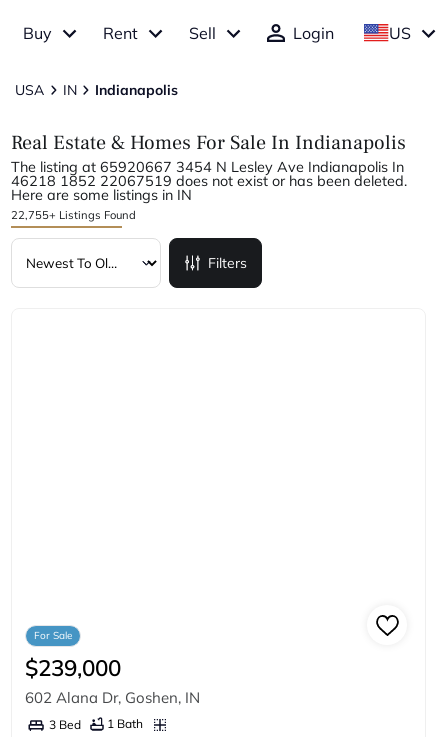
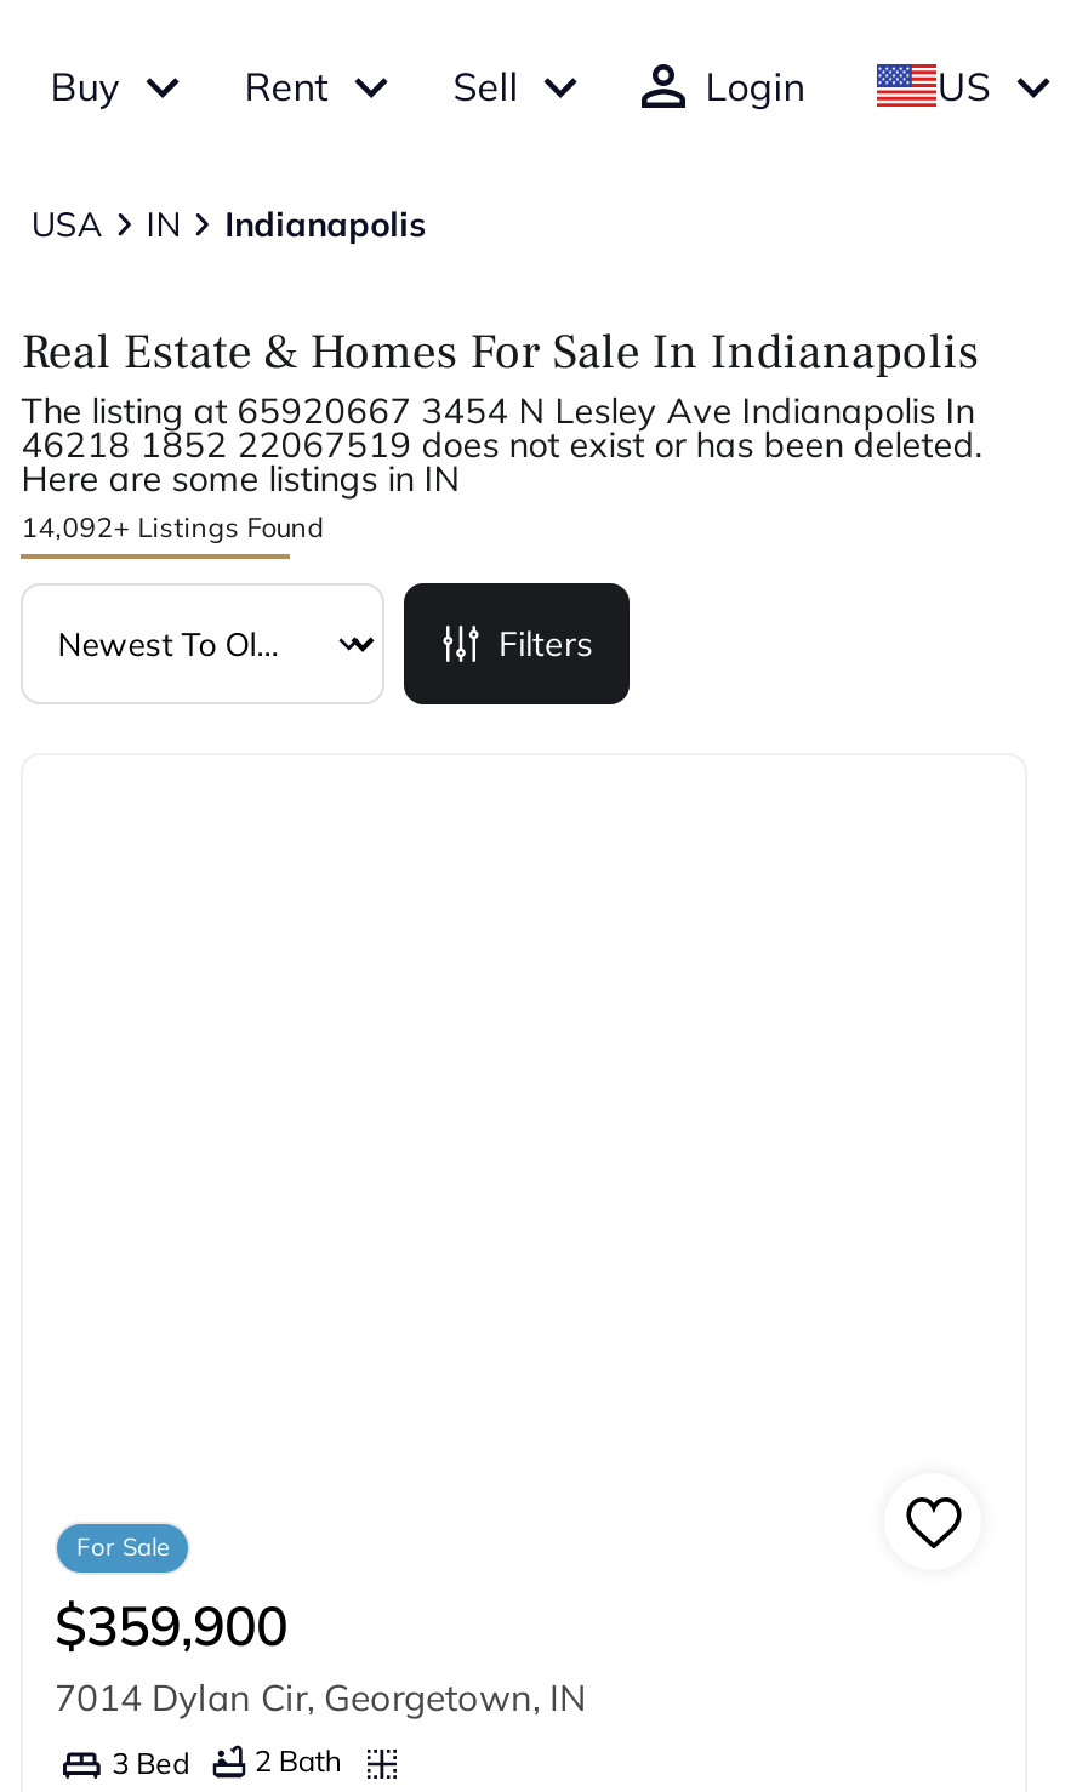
[11,208,136,222] 22,755+ Listings Found -> [21,511,324,545] 14,092+ Listings Found
[25,653,121,682] $239,000 -> [55,1589,287,1660] $359,900
[25,688,200,707] 602 Alana Dr, Goshen, IN -> [55,1675,586,1721] 7014 Dylan Cir, Georgetown, IN
[49,716,143,732] 3 Bed 1 Bath -> [112,1743,342,1780] 3 Bed 2 Bath

